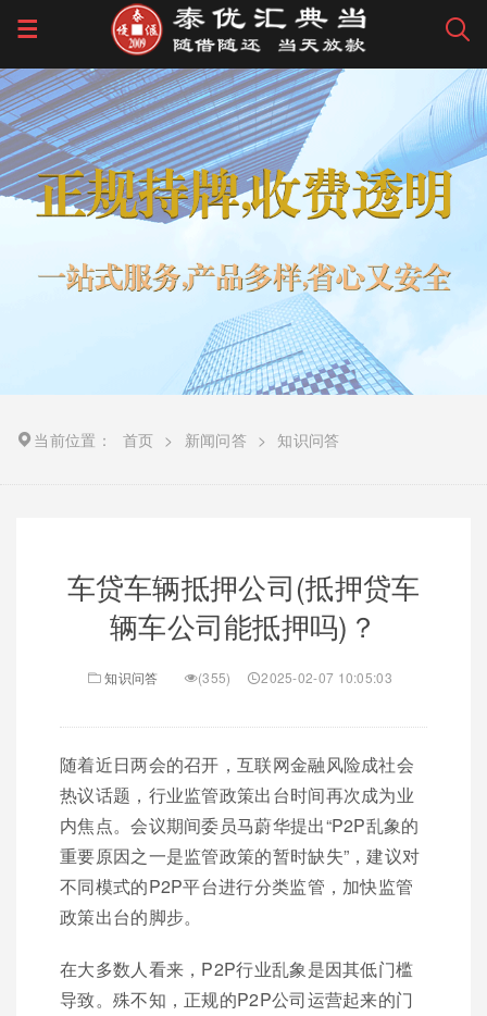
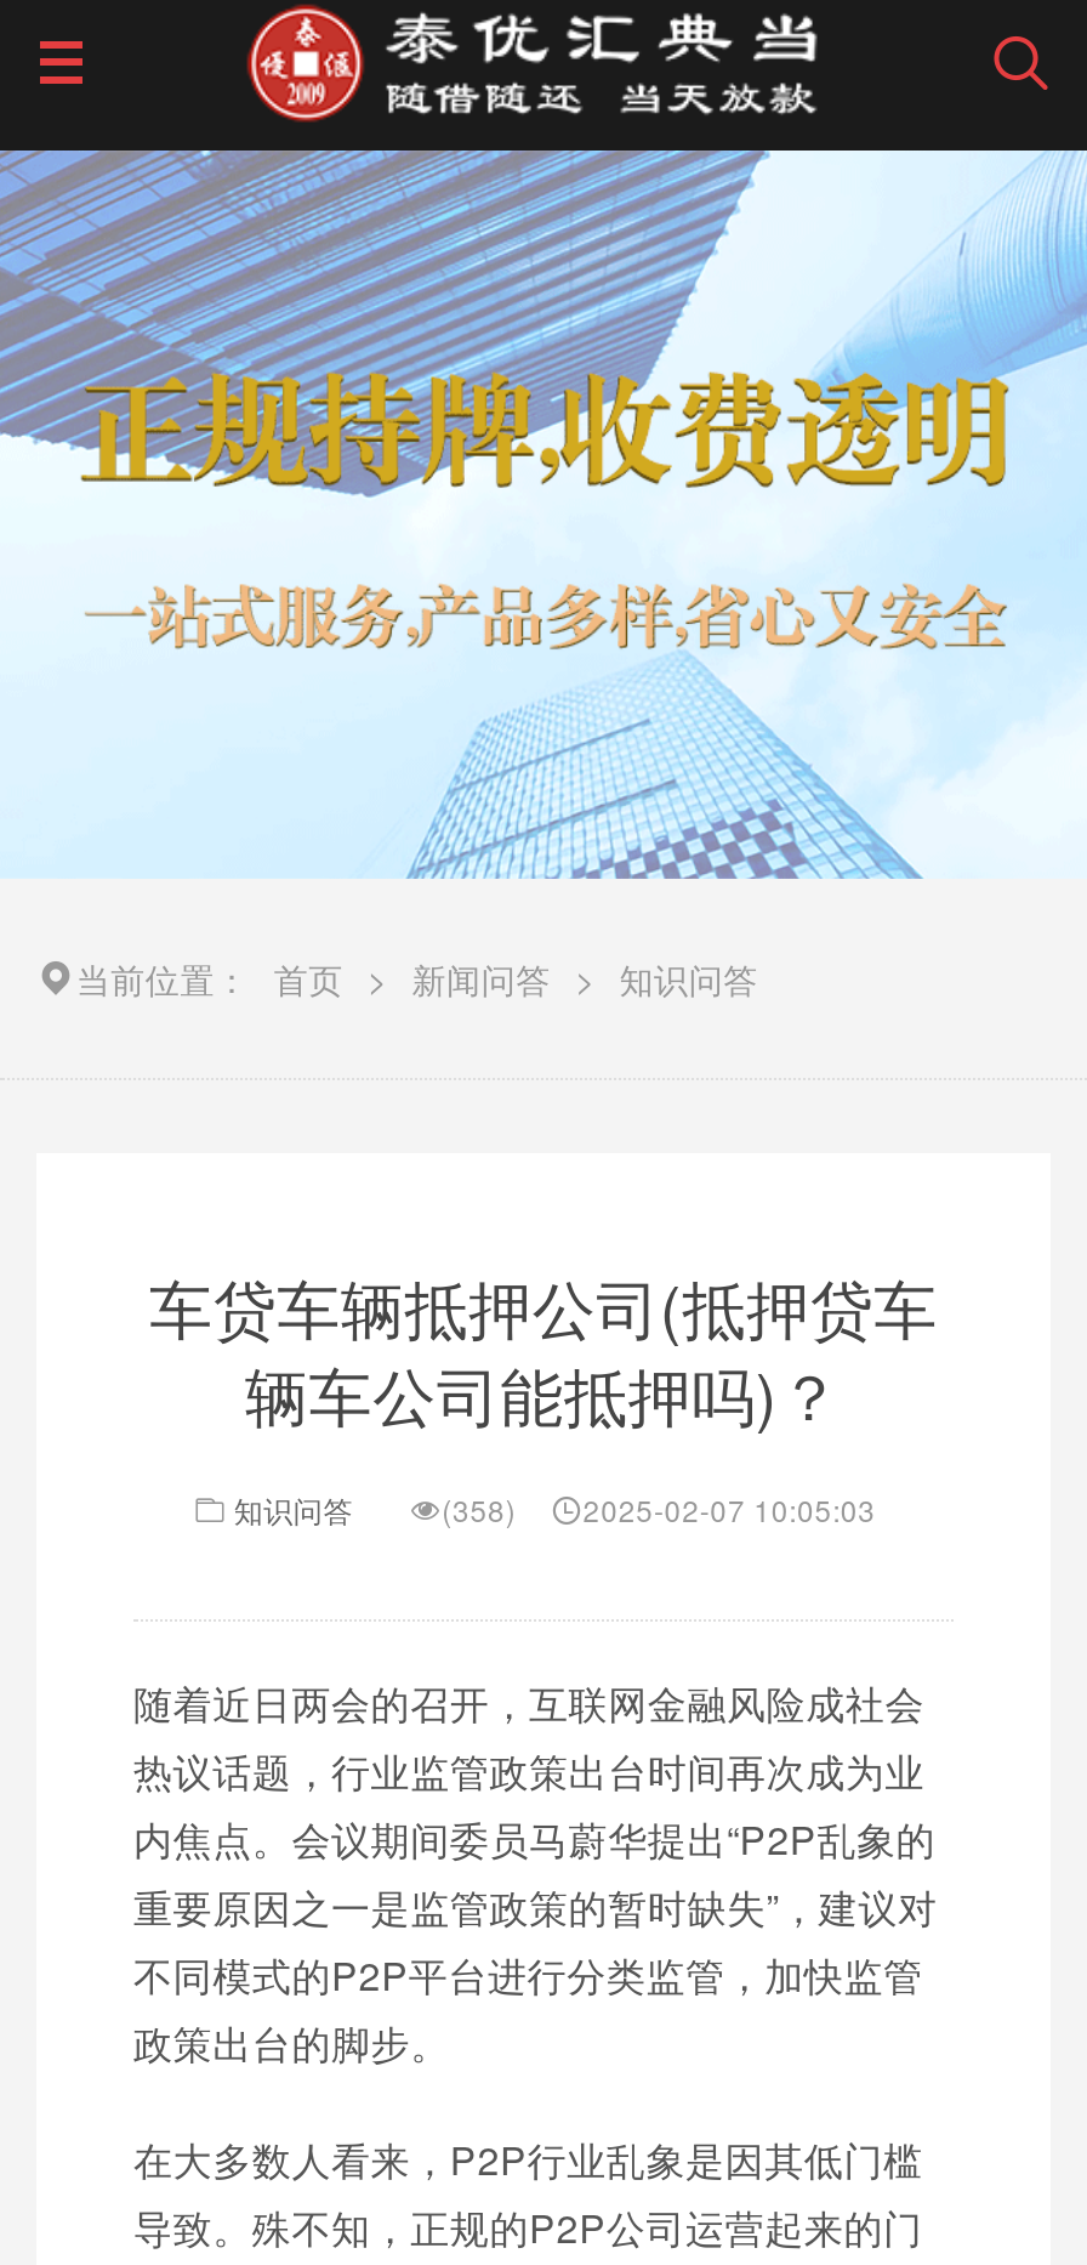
[198,668,392,686] (355) 2025-02-07 10:05:03 -> [442,1488,876,1529] (358) 2025-02-07 10:05:03

